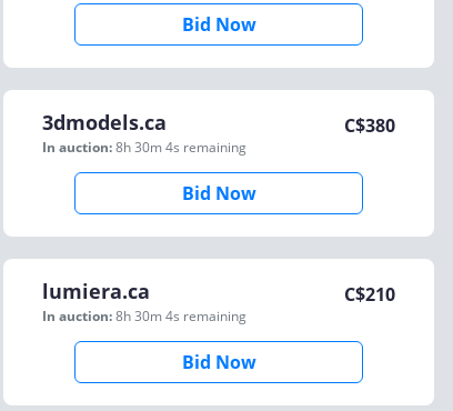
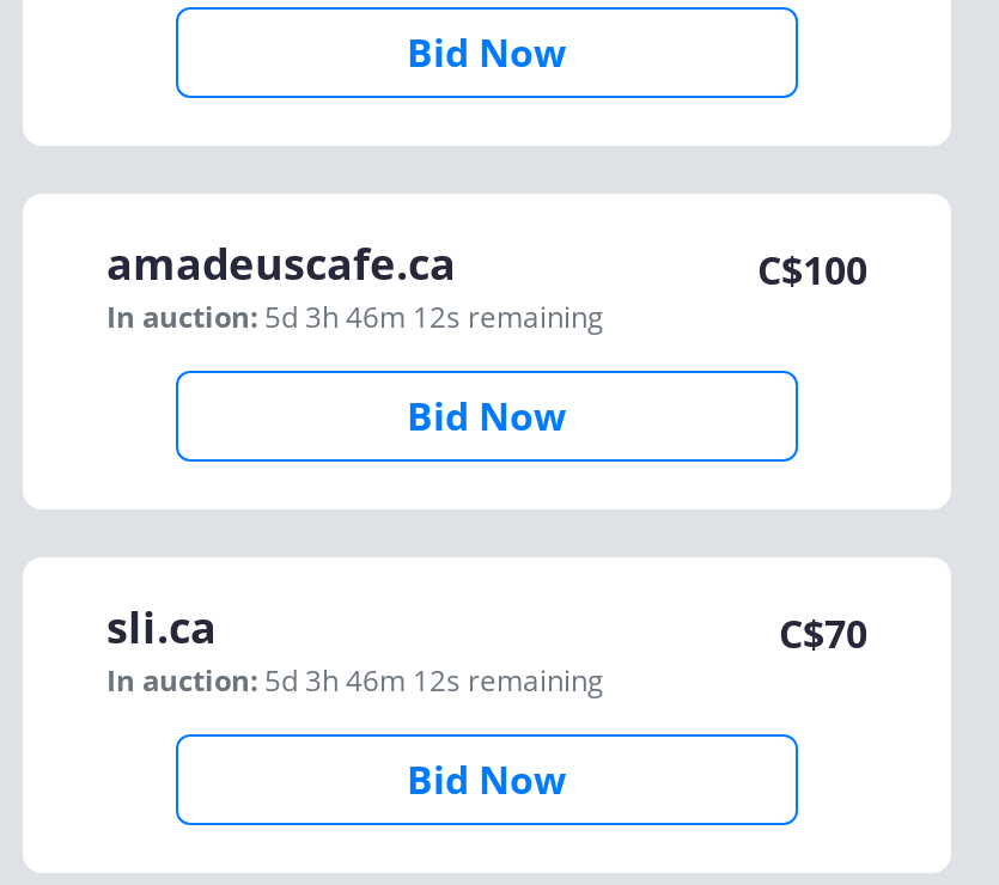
[42,109,246,157] 3dmodels.ca | In auction: 8h 30m 4s remaining -> [106,234,604,337] amadeuscafe.ca | In auction: 5d 3h 46m 12s remaining
[344,113,395,138] C$380 -> [757,244,867,297] C$100
[42,278,246,325] lumiera.ca | In auction: 8h 30m 4s remaining -> [106,598,604,701] sli.ca | In auction: 5d 3h 46m 12s remaining
[344,282,395,307] C$210 -> [779,608,867,660] C$70

